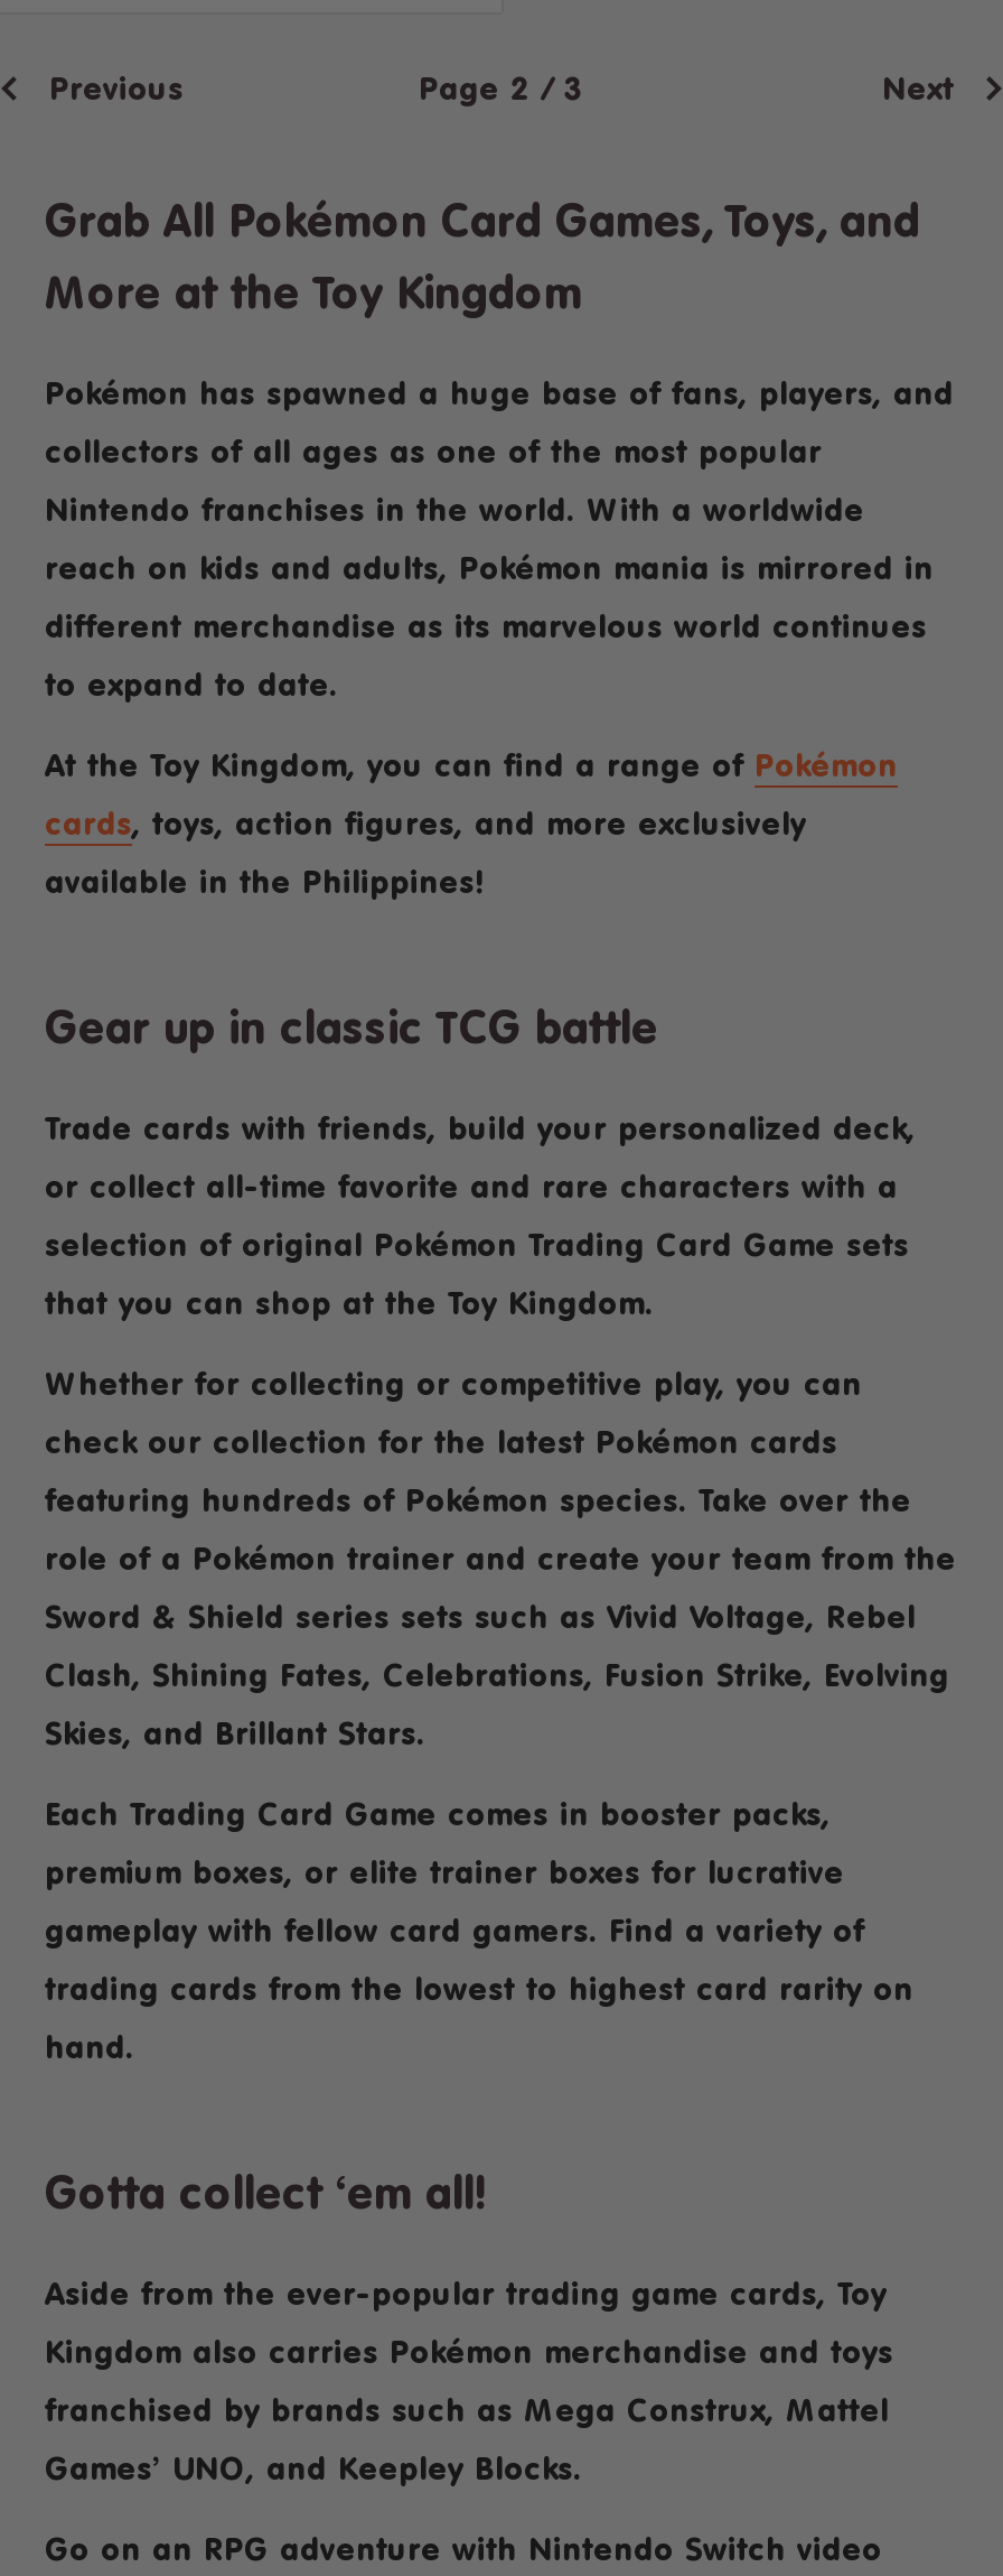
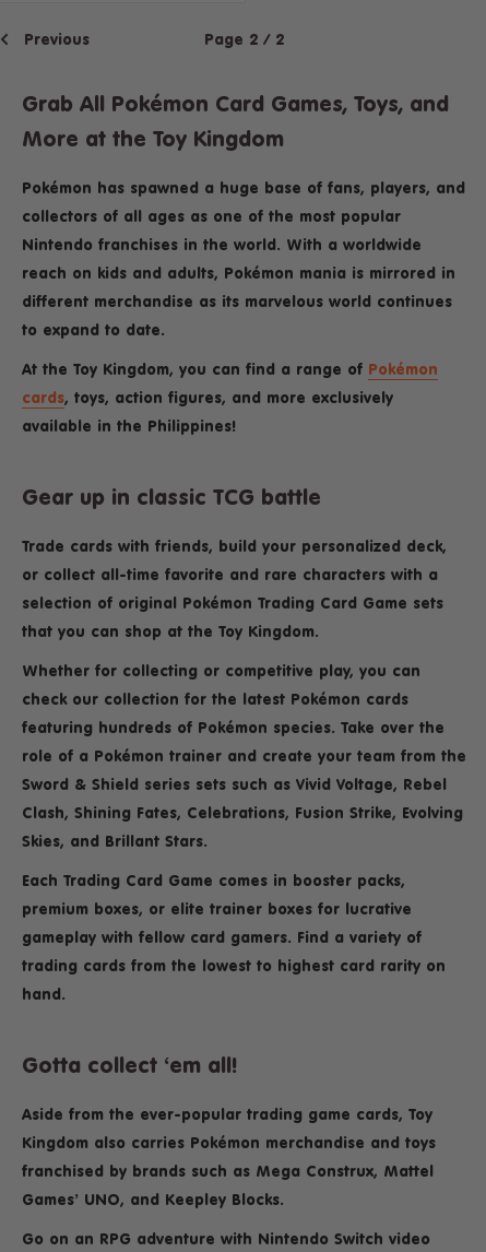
[419,69,954,107] Page 2 / 3 | Next -> [204,30,285,48] Page 2 / 2

